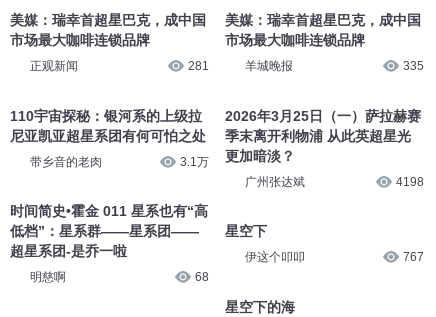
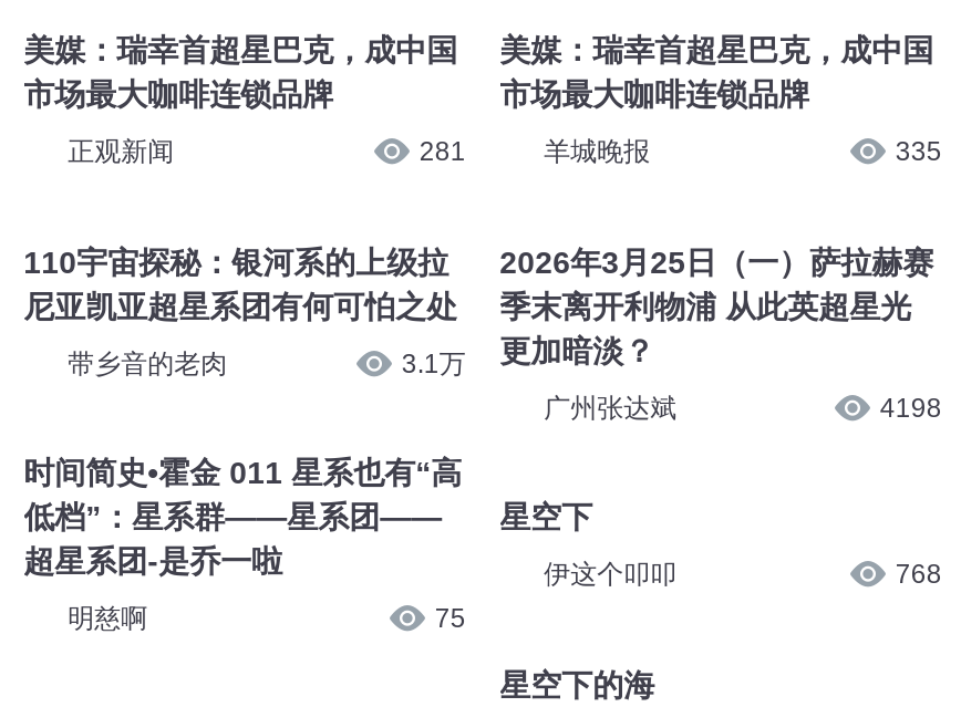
[403,250,424,264] 767 -> [895,559,942,590] 768
[195,270,209,284] 68 -> [435,603,466,634] 75

